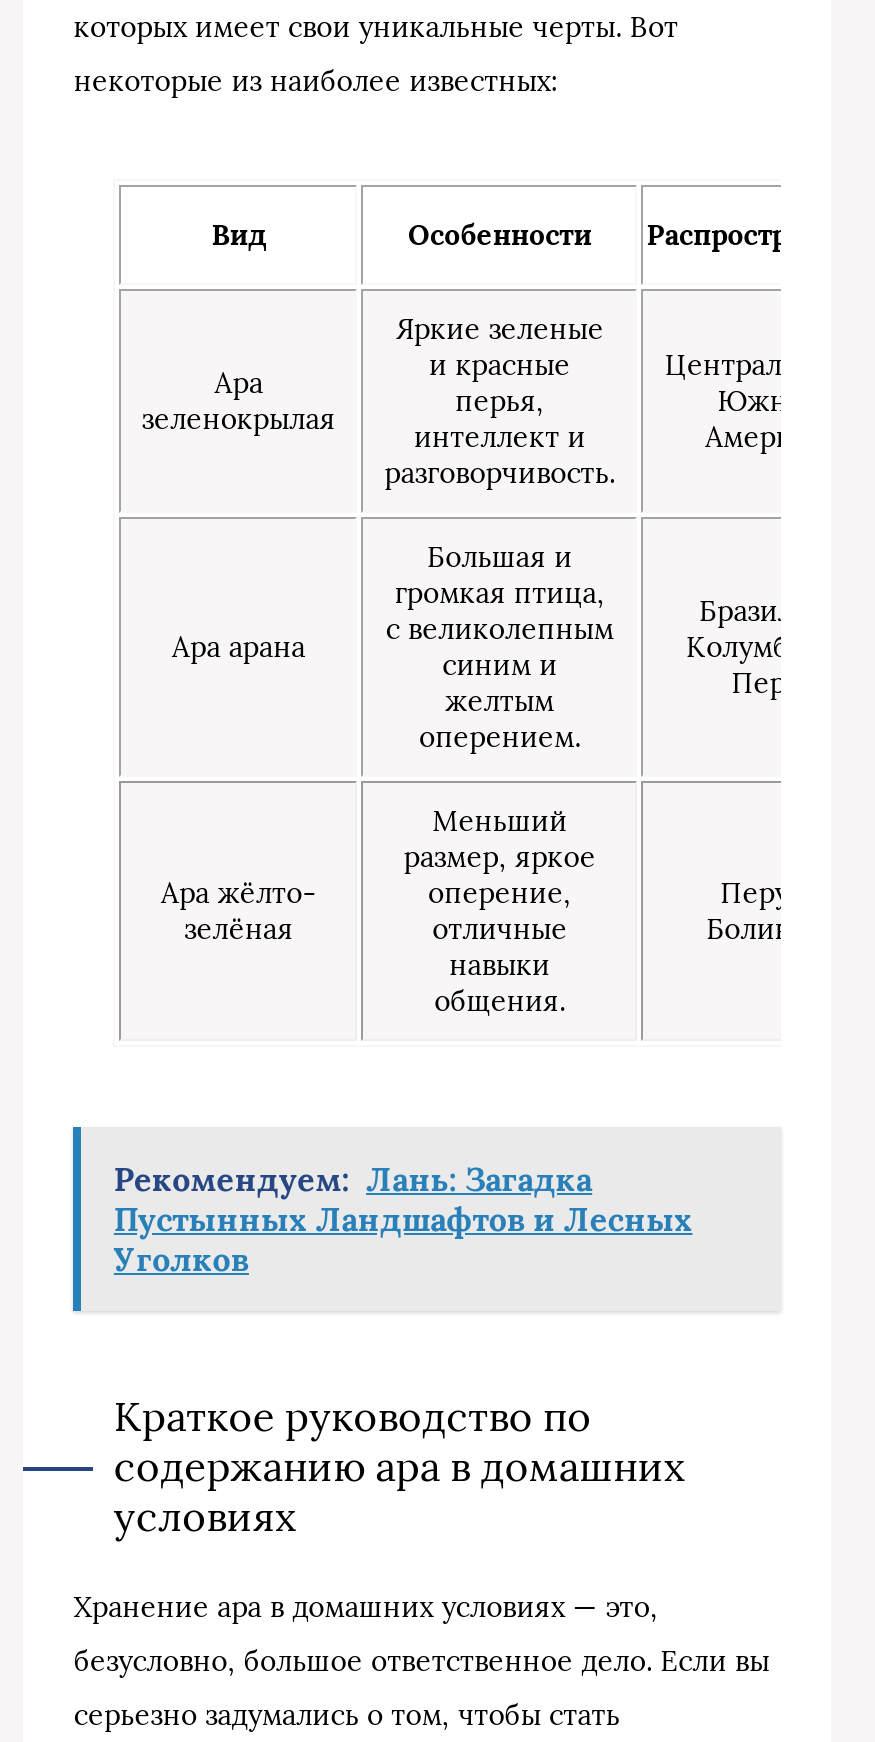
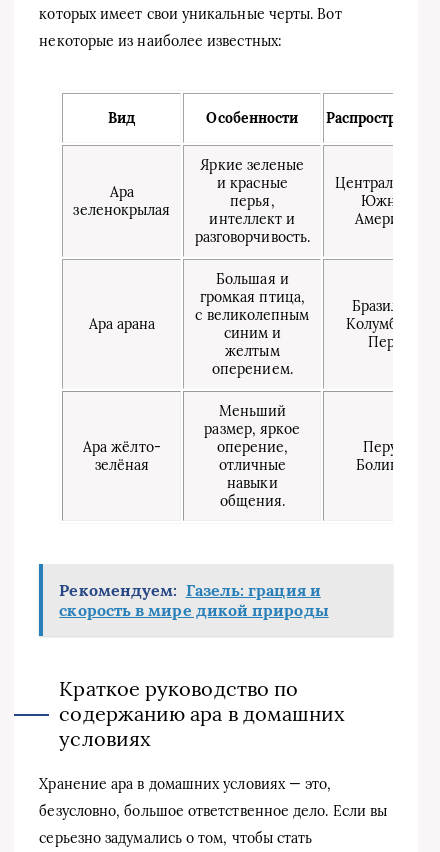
[114,1159,692,1279] Рекомендуем: Лань: Загадка | Пустынных Ландшафтов и Лесных | Уголков -> [59,580,329,620] Рекомендуем: Газель: грация и | скорость в мире дикой природы

